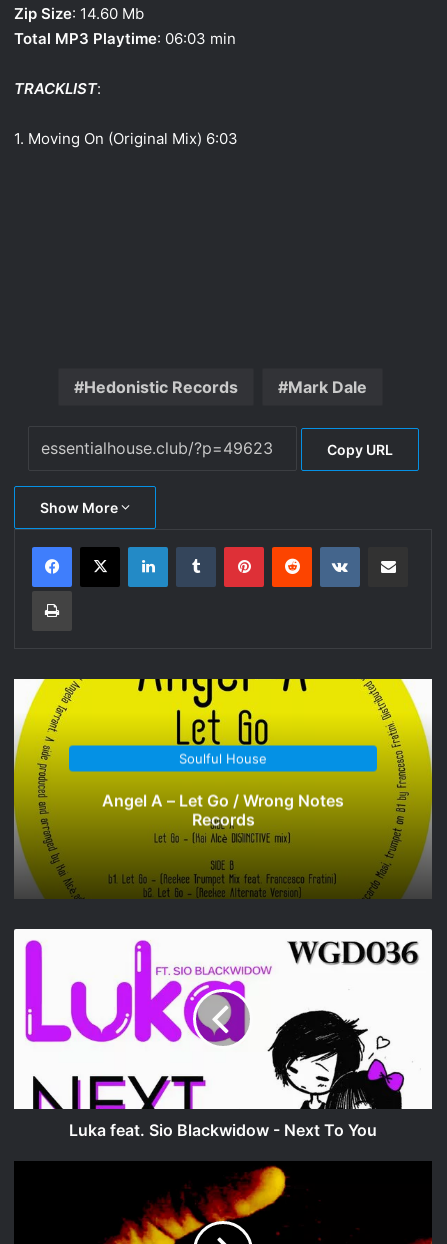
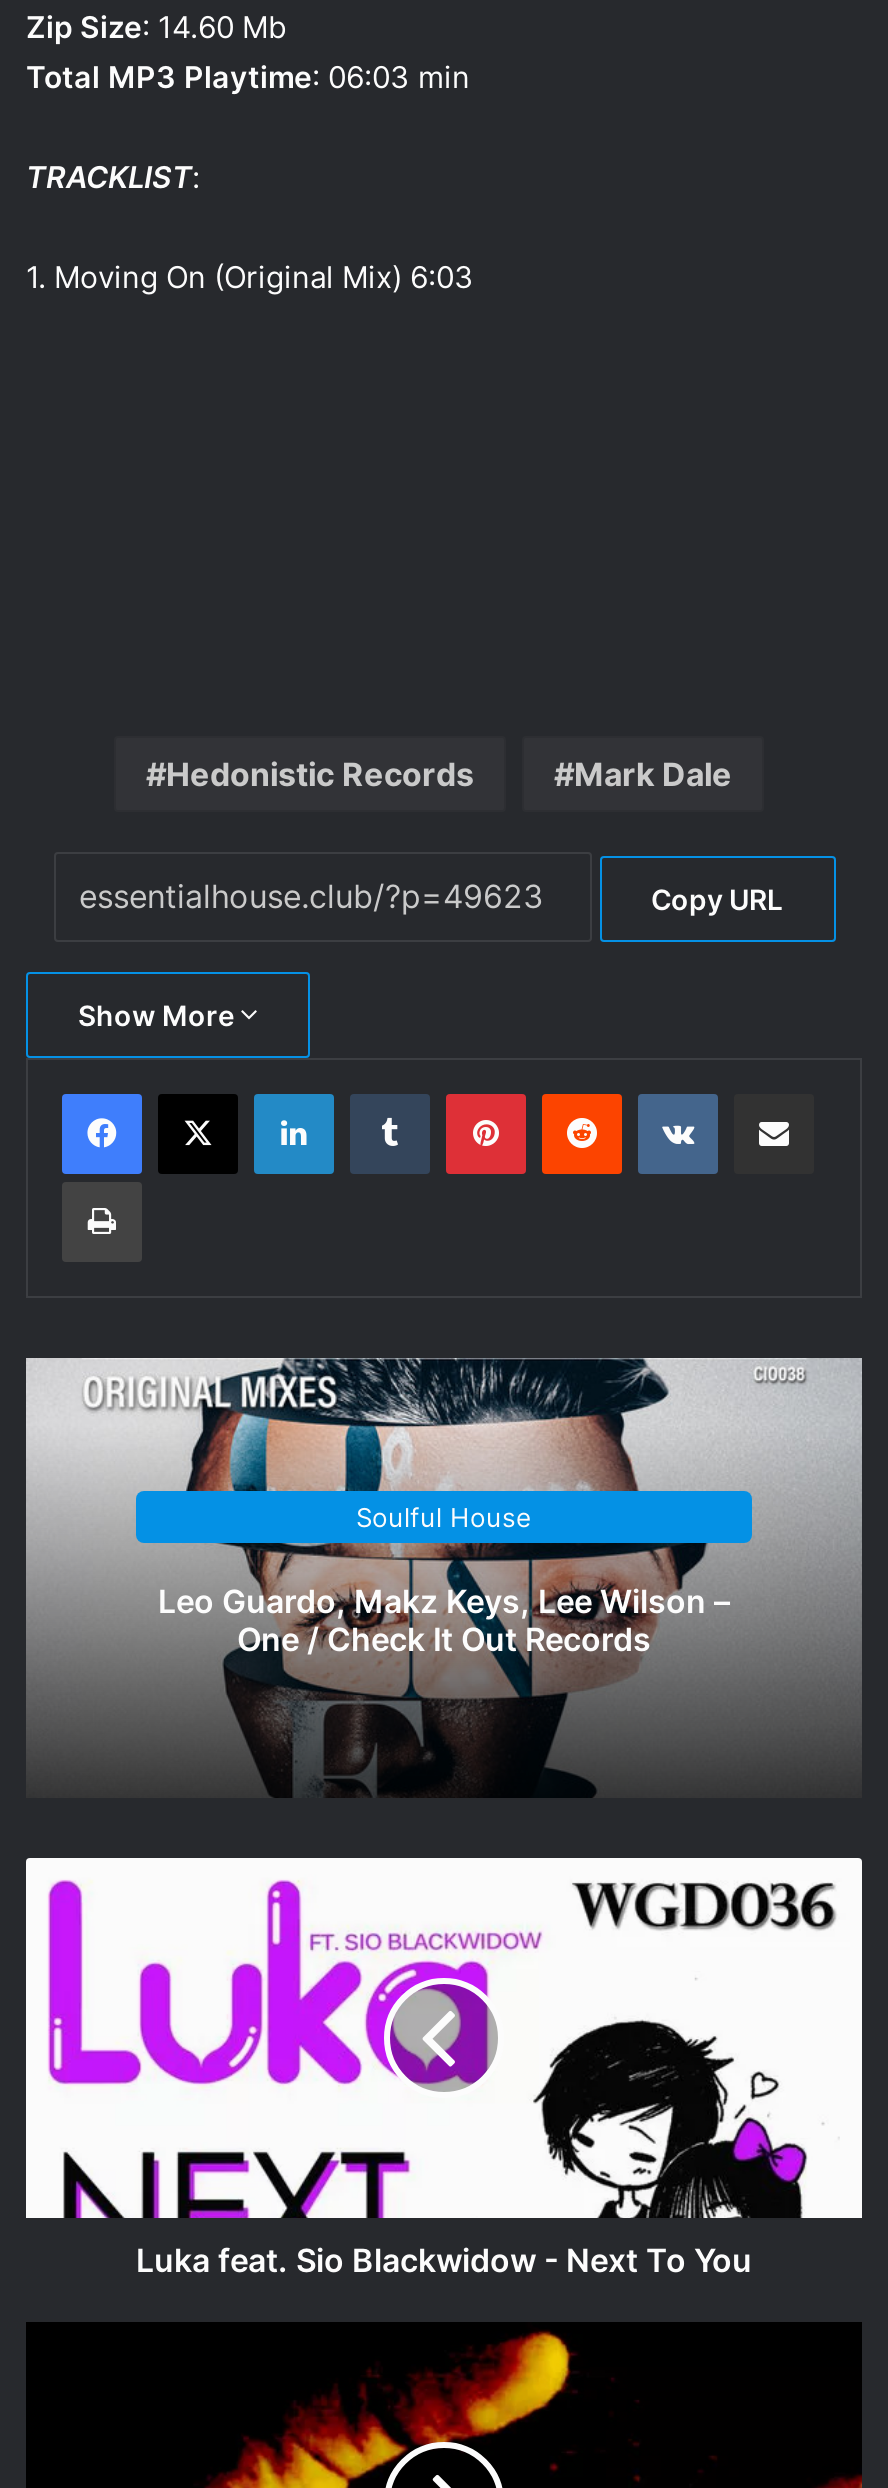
[13,678,433,899] [image] | Angel A – Let Go / Wrong Notes | Records -> [24,1356,864,1798] [image] | Leo Guardo, Makz Keys, Lee Wilson – | One / Check It Out Records

